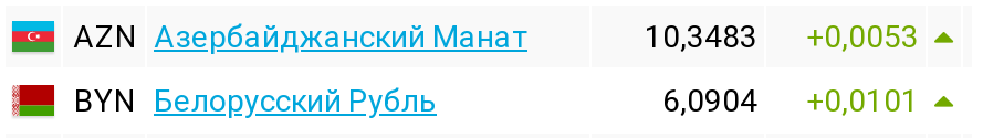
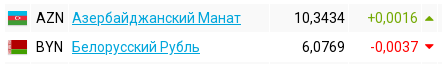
[645,19,757,54] 10,3483 -> [294,10,345,26] 10,3434
[806,19,919,54] +0,0053 -> [367,10,418,26] +0,0016
[662,83,757,118] 6,0904 -> [302,39,345,55] 6,0769
[806,83,919,118] +0,0101 -> [370,39,418,55] -0,0037

